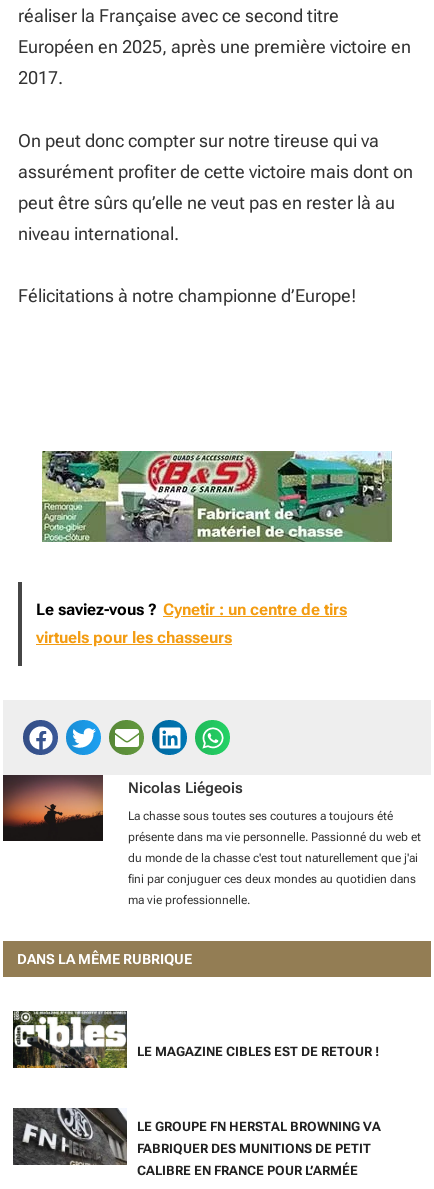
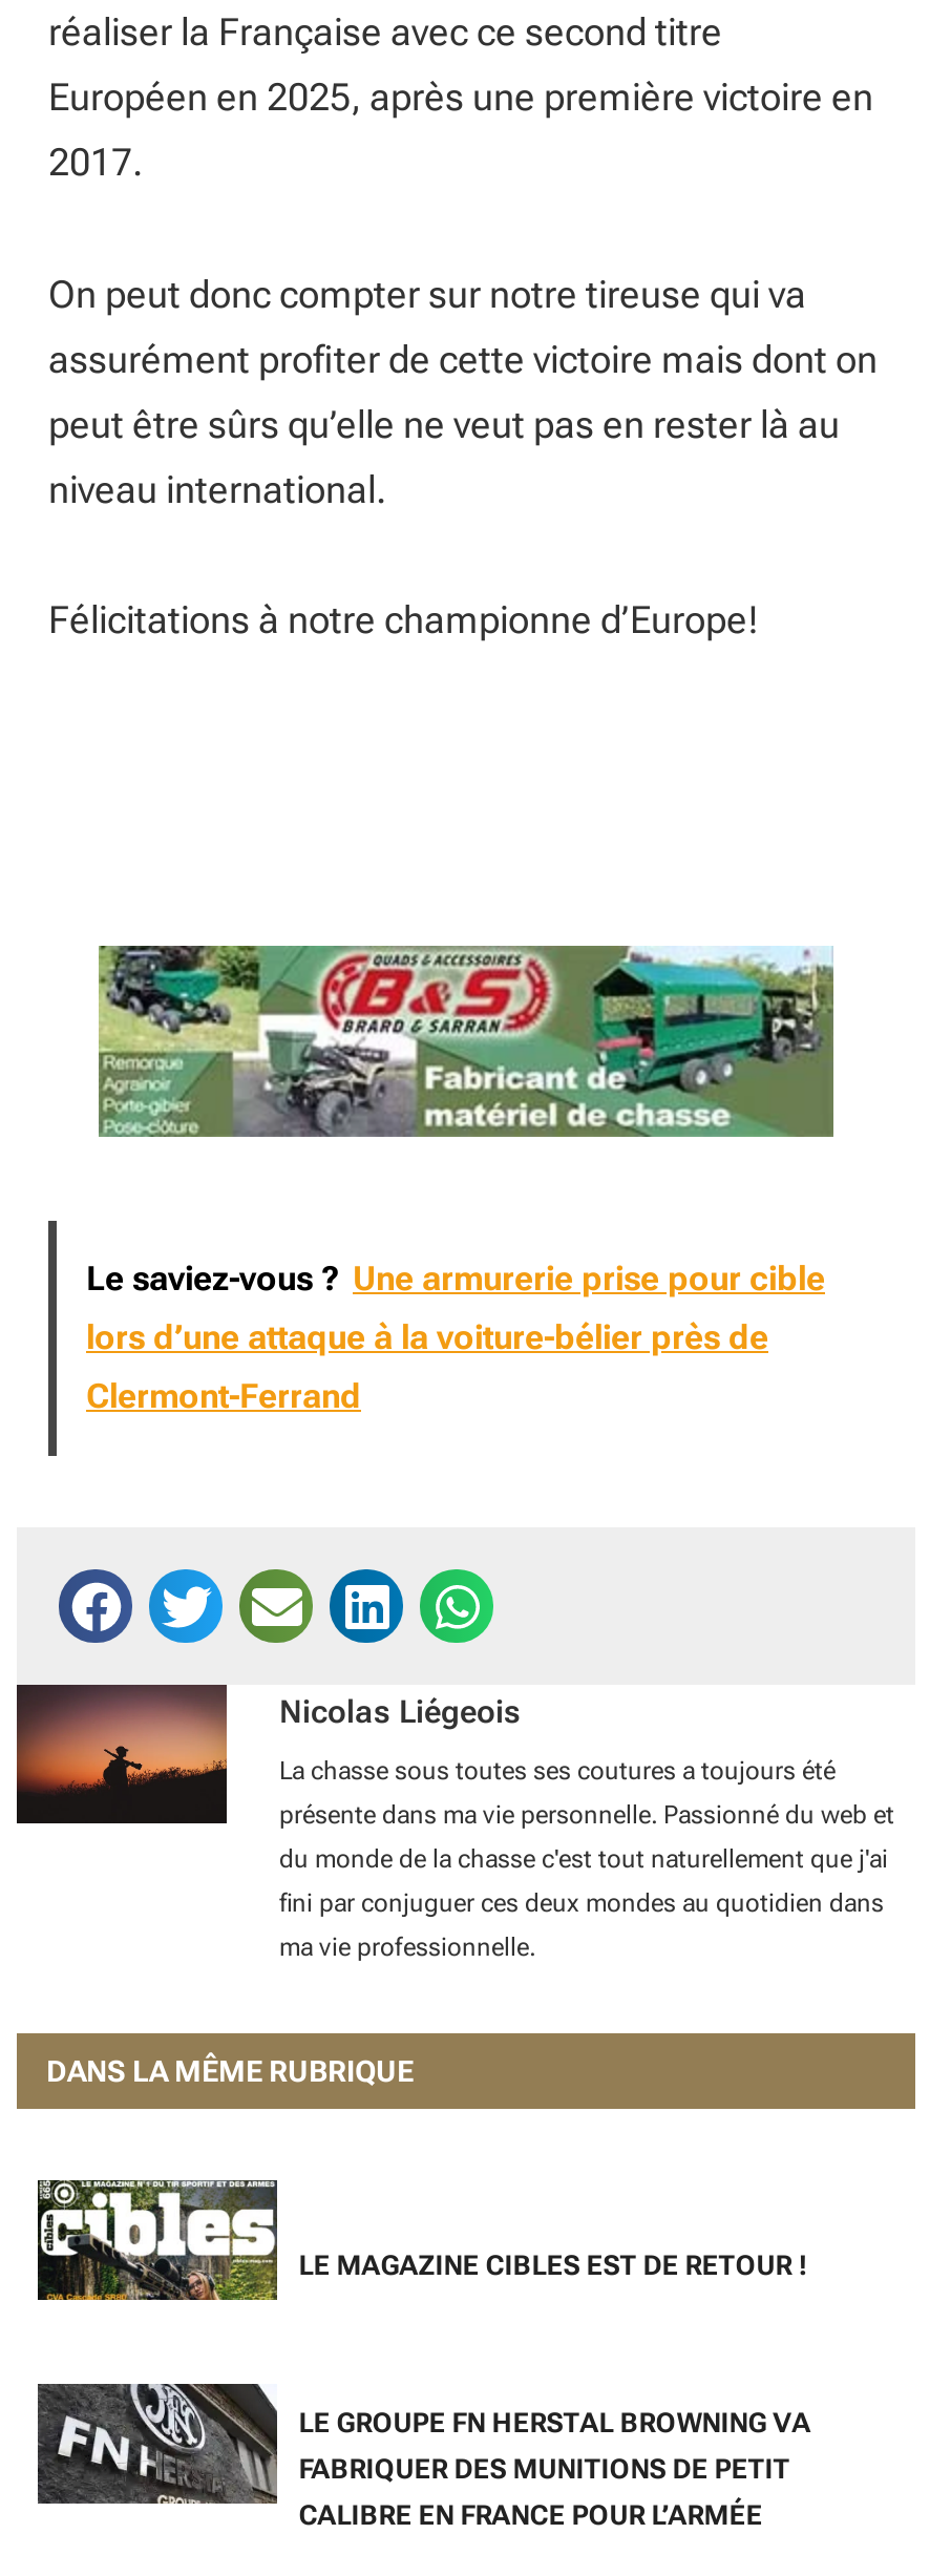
[36,600,347,647] Le saviez-vous ? Cynetir : un centre de tirs | virtuels pour les chasseurs -> [86,1259,825,1416] Le saviez-vous ? Une armurerie prise pour cible | lors d’une attaque à la voiture-bélier près de | Clermont-Ferrand

